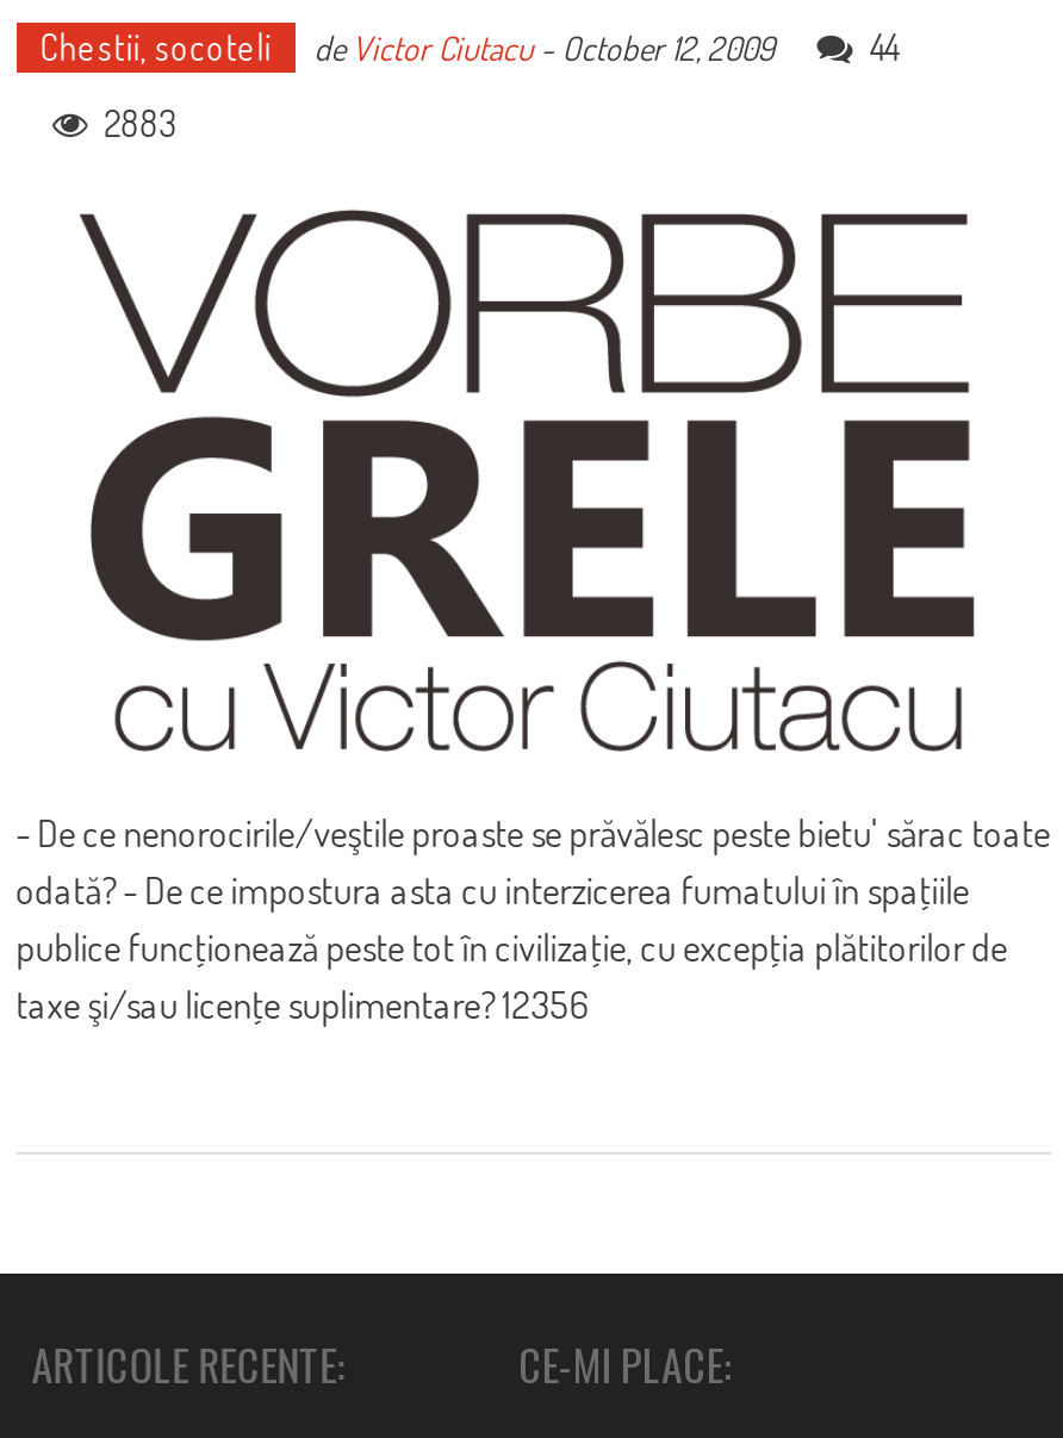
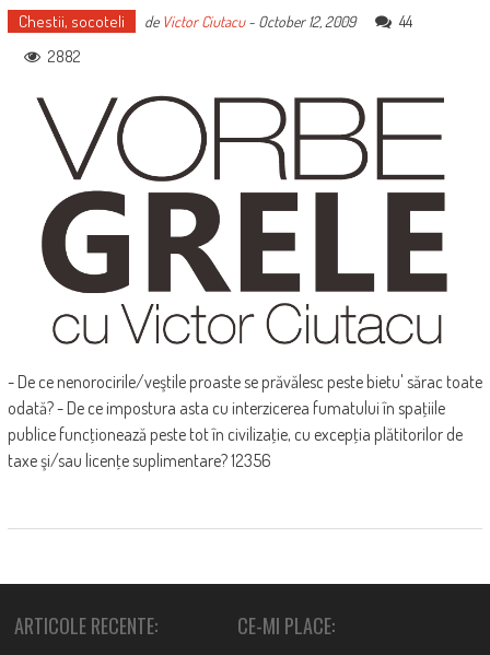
[104,102,176,147] 2883 -> [48,46,81,67] 2882

